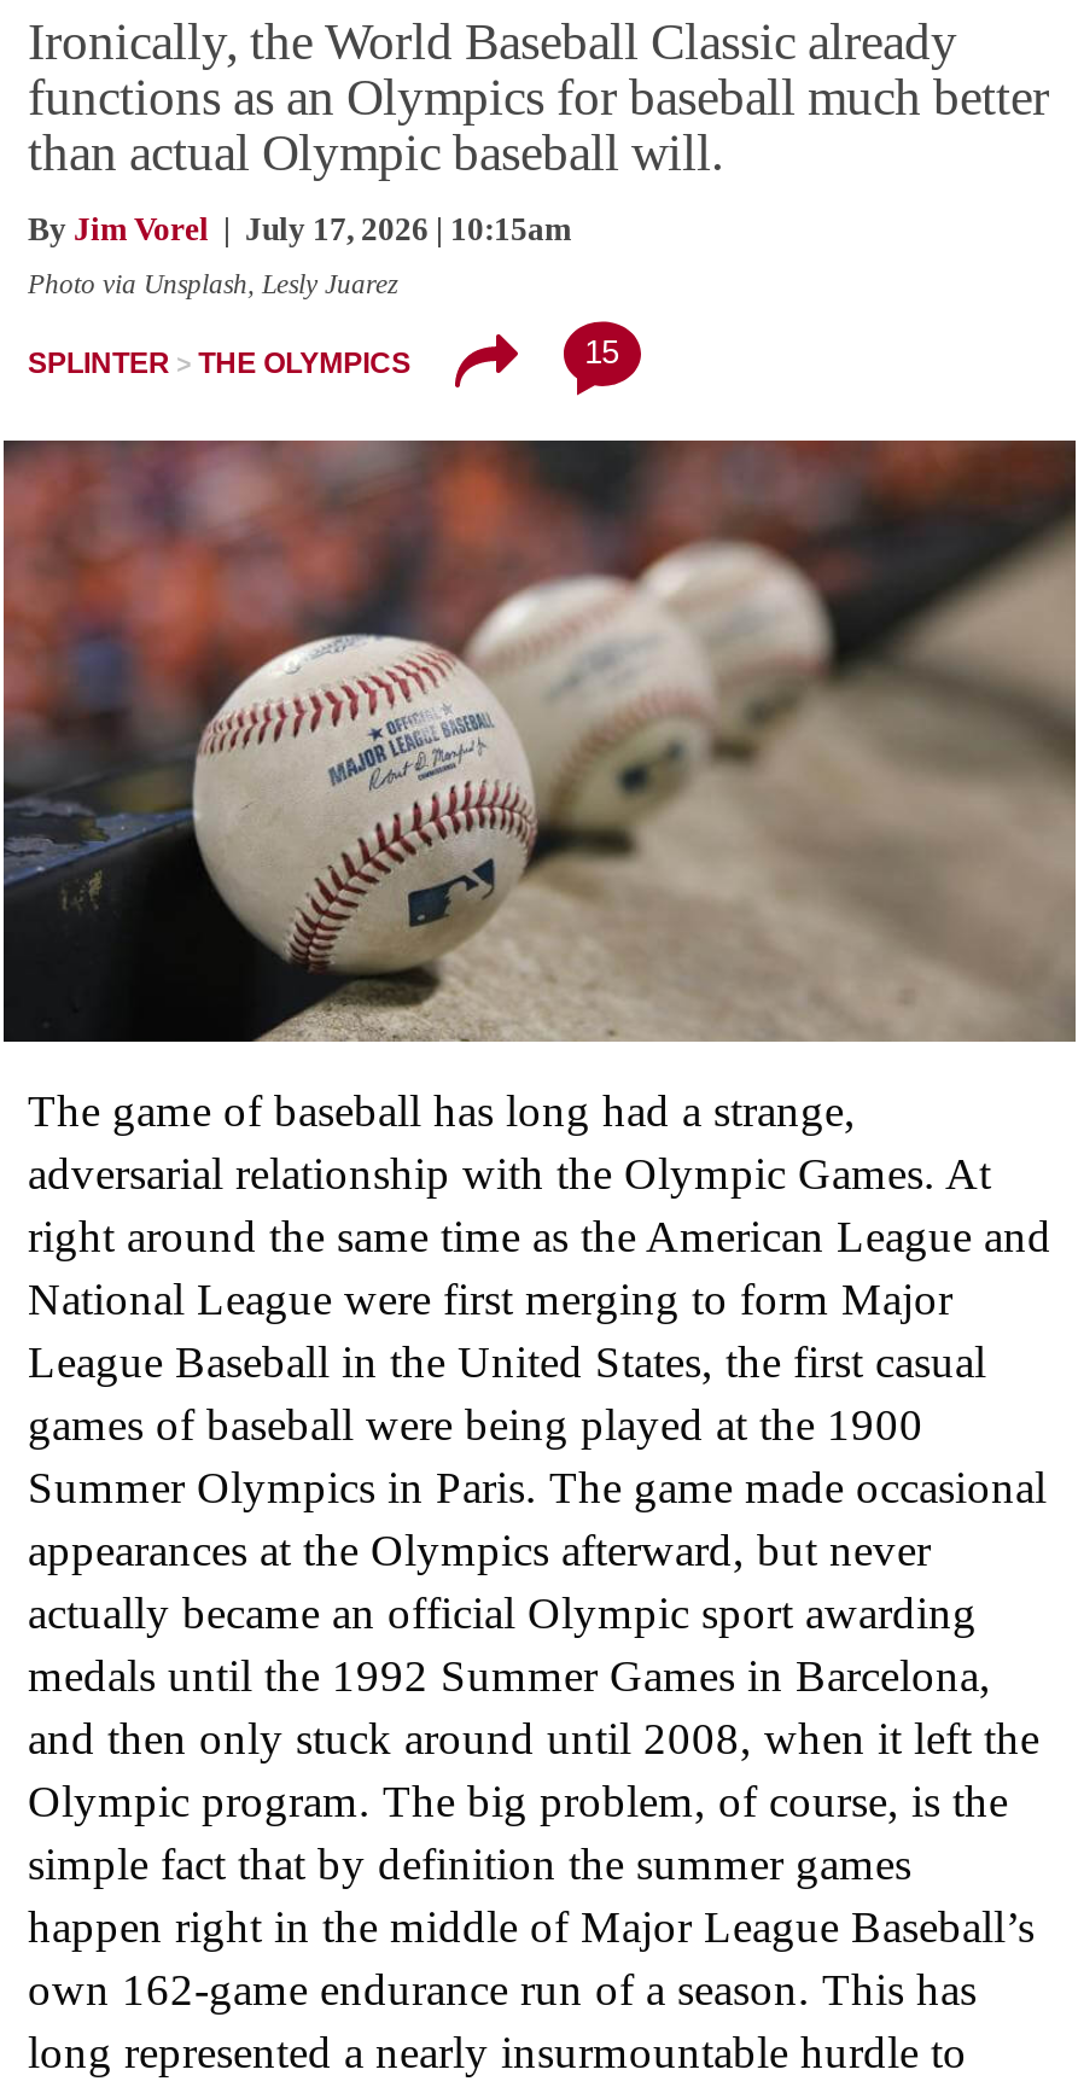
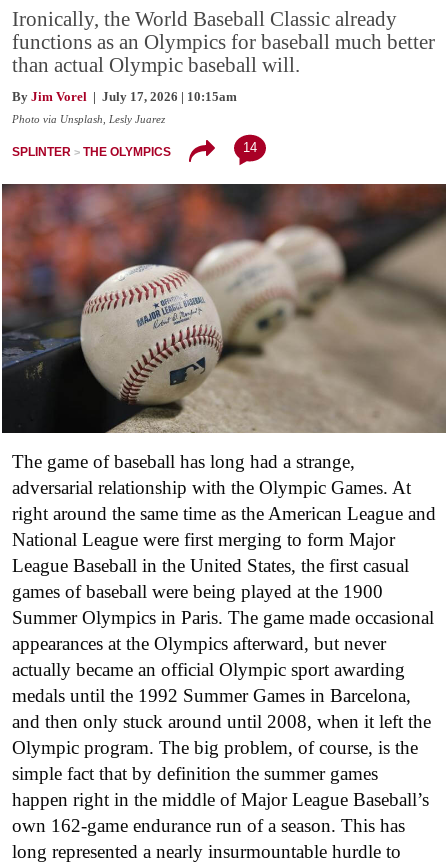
[585,333,619,370] 15 -> [243,140,257,155] 14

